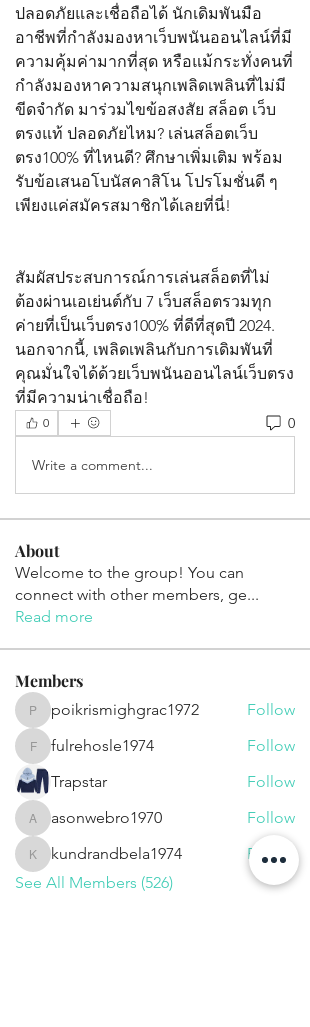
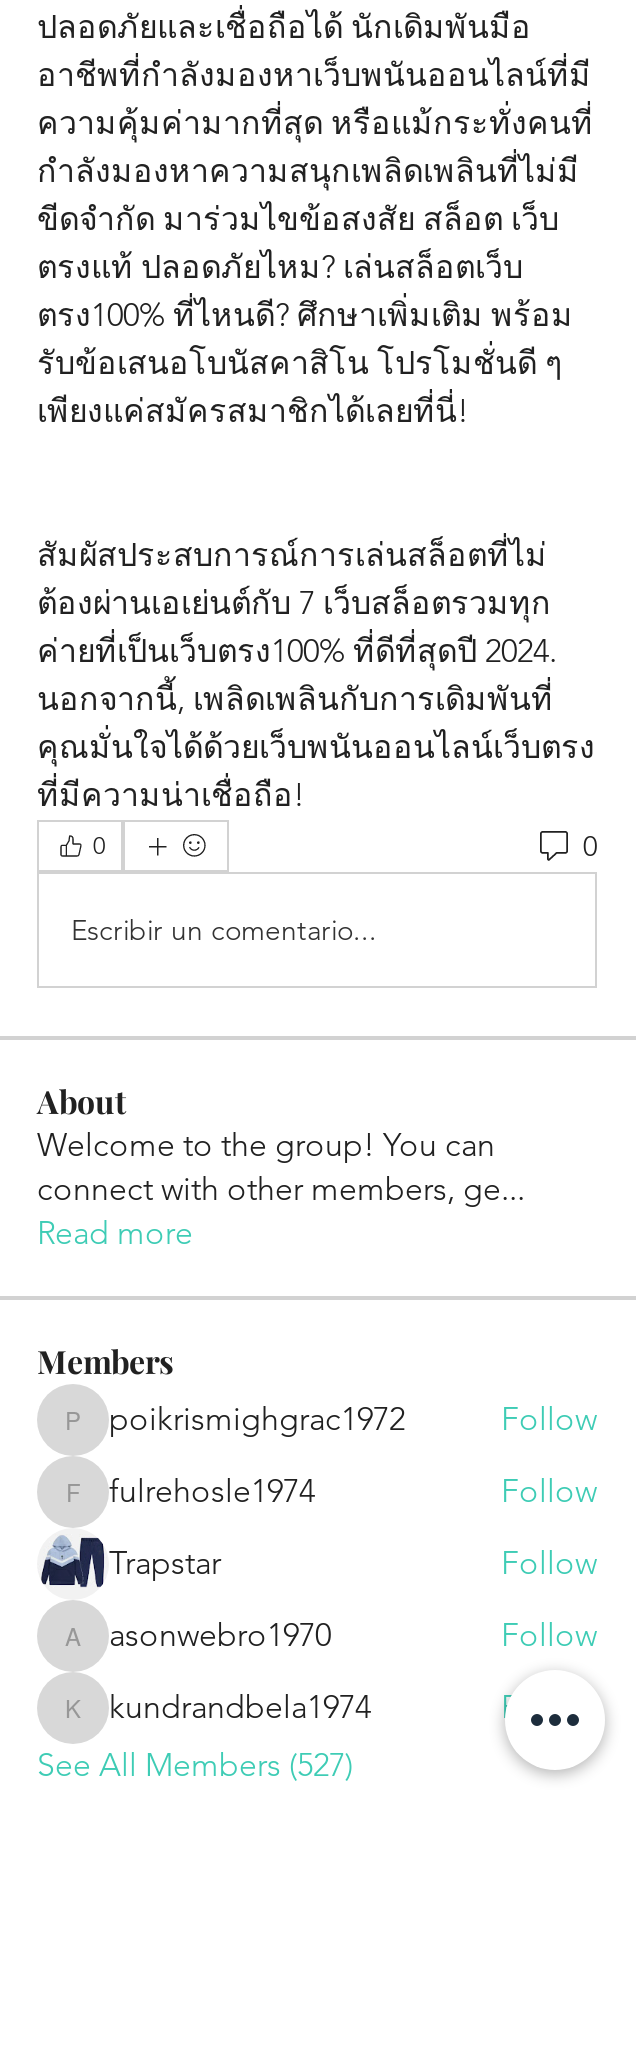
[32,455,153,473] Write a comment... -> [71,911,377,947] Escribir un comentario...
[15,873,173,892] See All Members (526) -> [37,1746,353,1784] See All Members (527)

